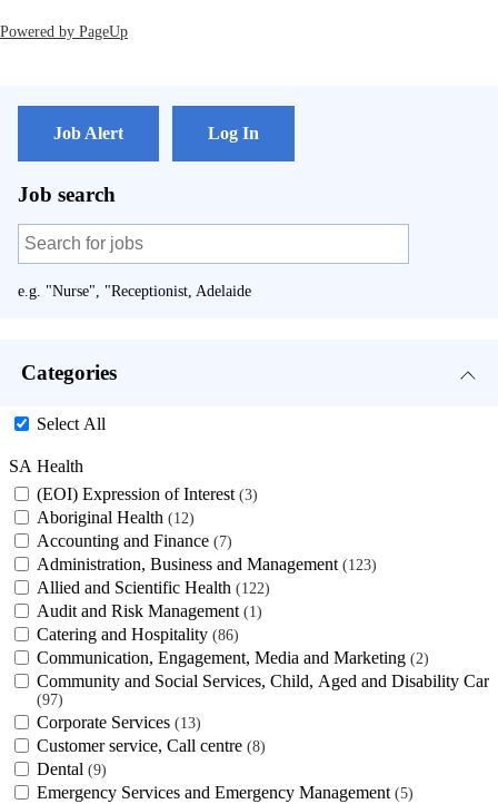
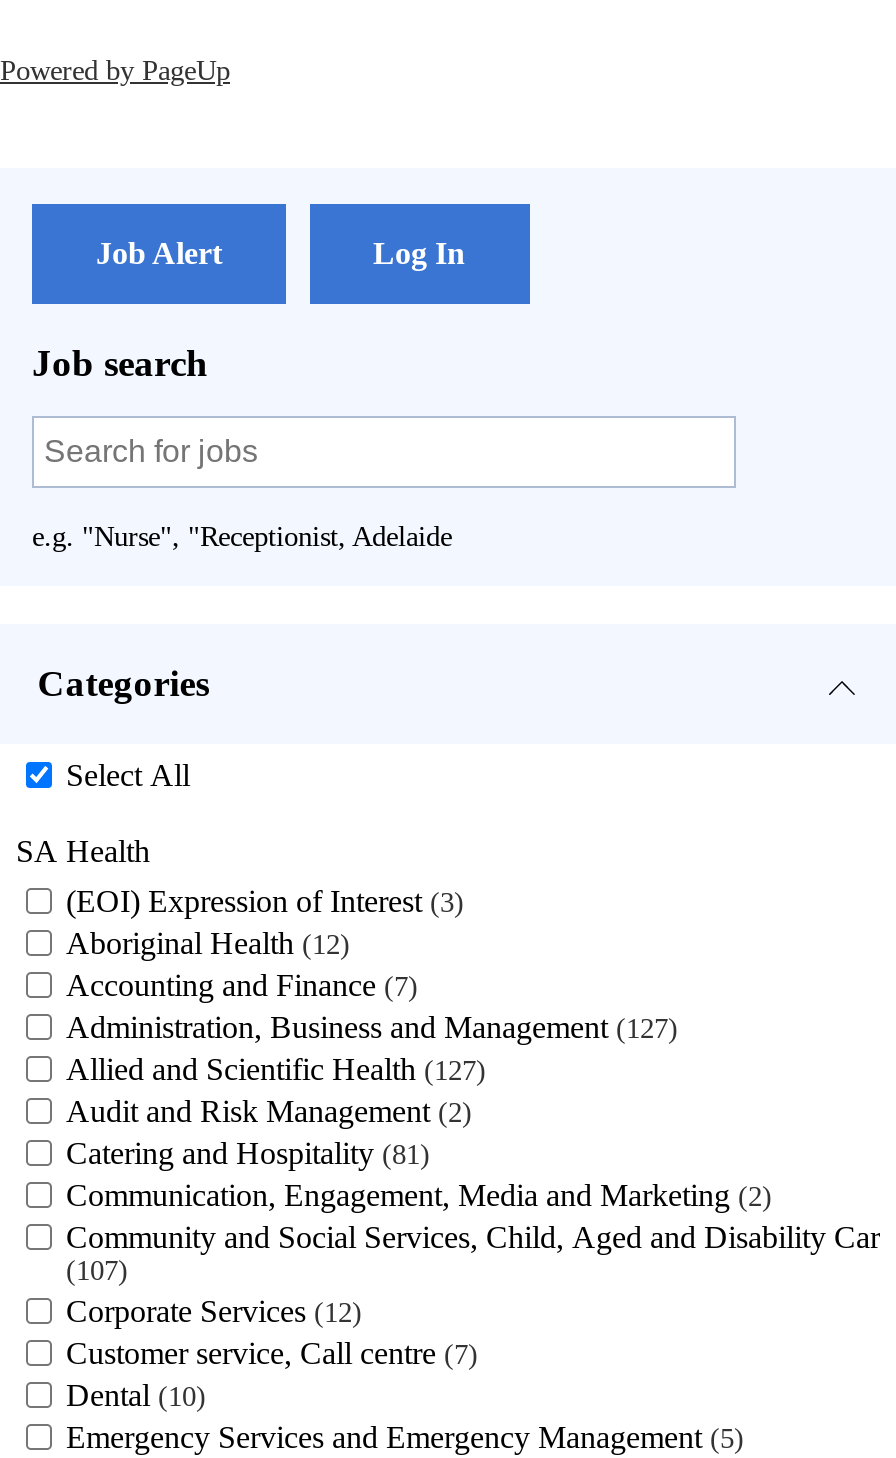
[37,554,371,573] Administration, Business and Management 123 -> [66,1009,668,1043] Administration, Business and Management 127
[37,577,265,596] Allied and Scientific Health 122 -> [66,1051,476,1085] Allied and Scientific Health 127
[37,601,257,620] Audit and Risk Management 1 -> [66,1093,462,1127] Audit and Risk Management 2
[37,624,233,643] Catering and Hospitality 86 -> [66,1135,420,1169] Catering and Hospitality 81
[42,690,58,708] 97 -> [76,1253,118,1285] 107
[37,712,196,731] Corporate Services 13 -> [66,1293,352,1327] Corporate Services 12
[37,736,260,755] Customer service, Call centre 8 -> [66,1335,468,1369] Customer service, Call centre 7
[37,759,101,778] Dental 9 -> [66,1377,196,1411] Dental 10

